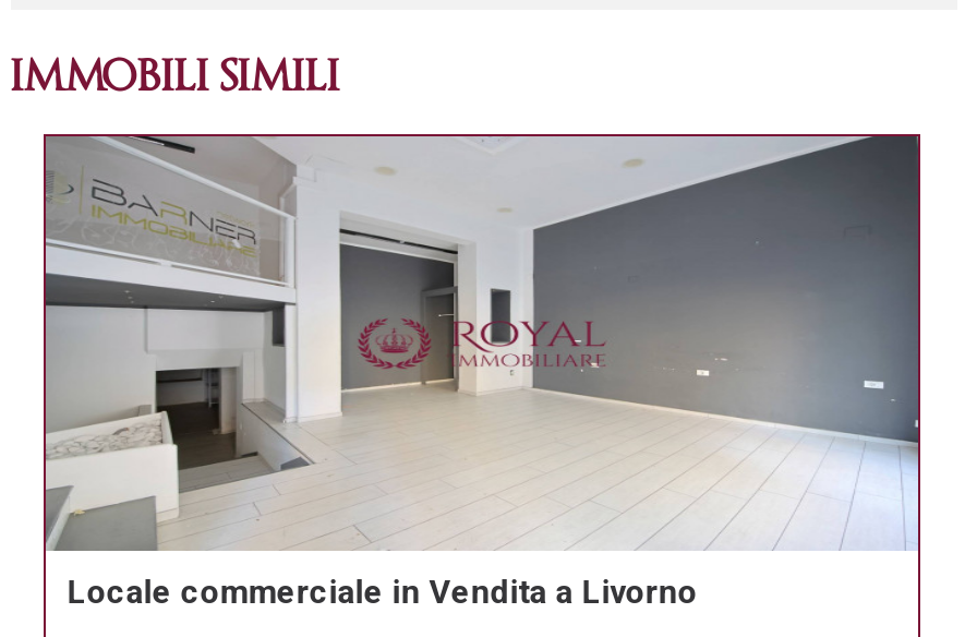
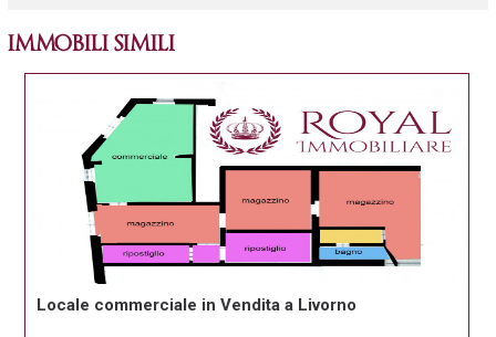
[44,134,920,553] [image] -> [24,73,469,285] [image]

